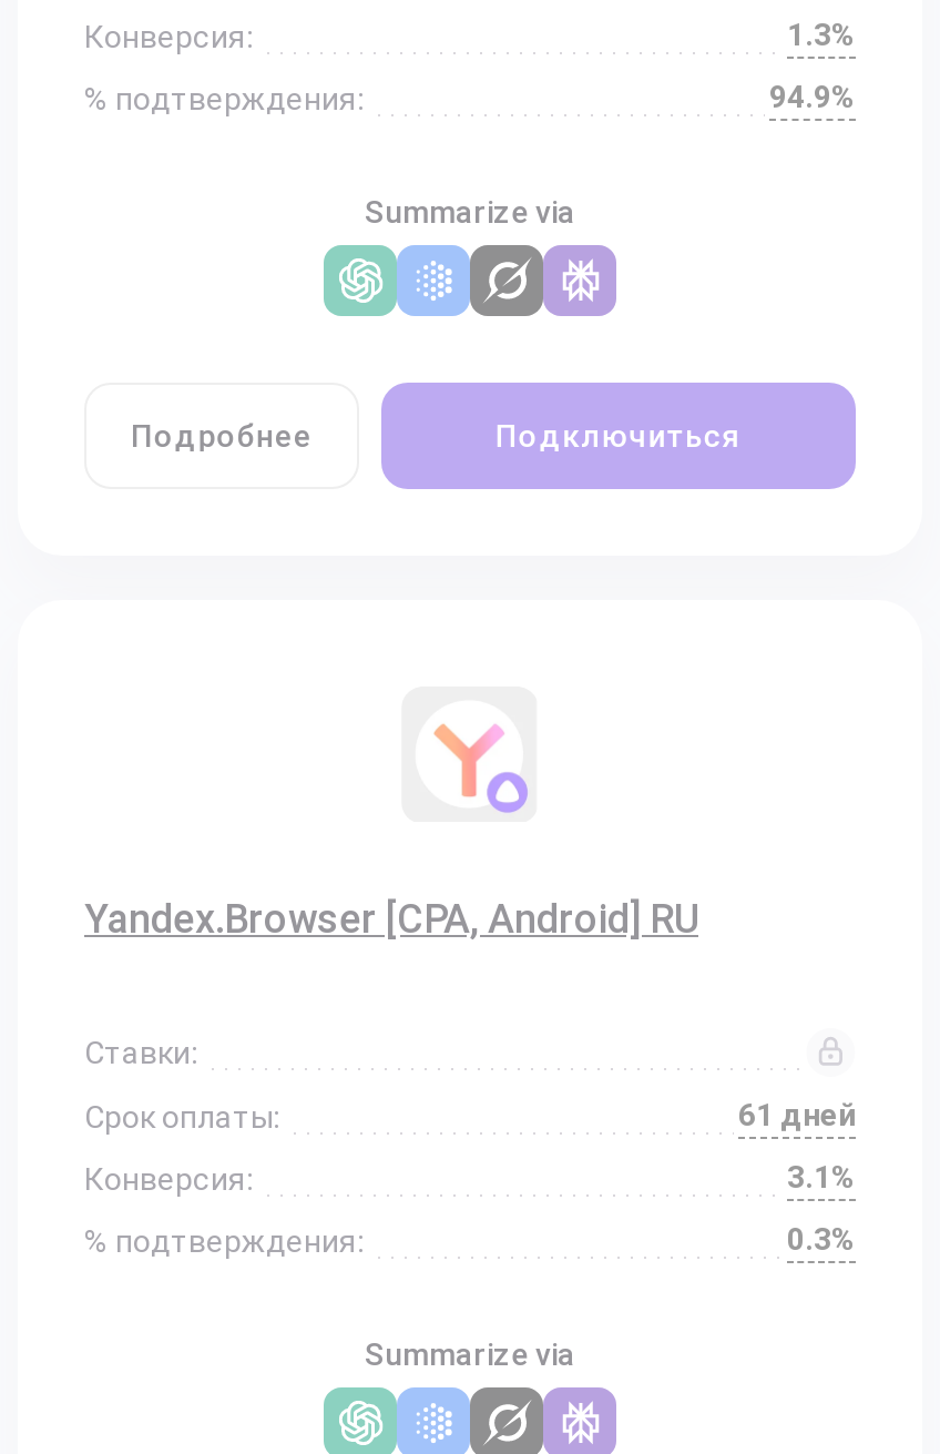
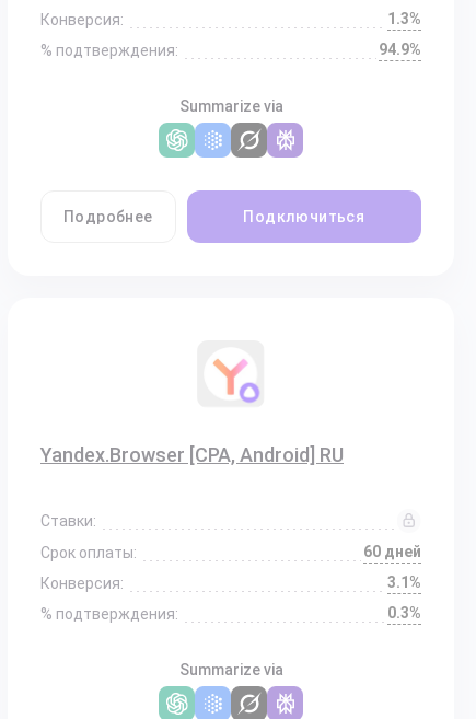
[738,1097,856,1132] 61 дней -> [363,543,421,560] 60 дней

